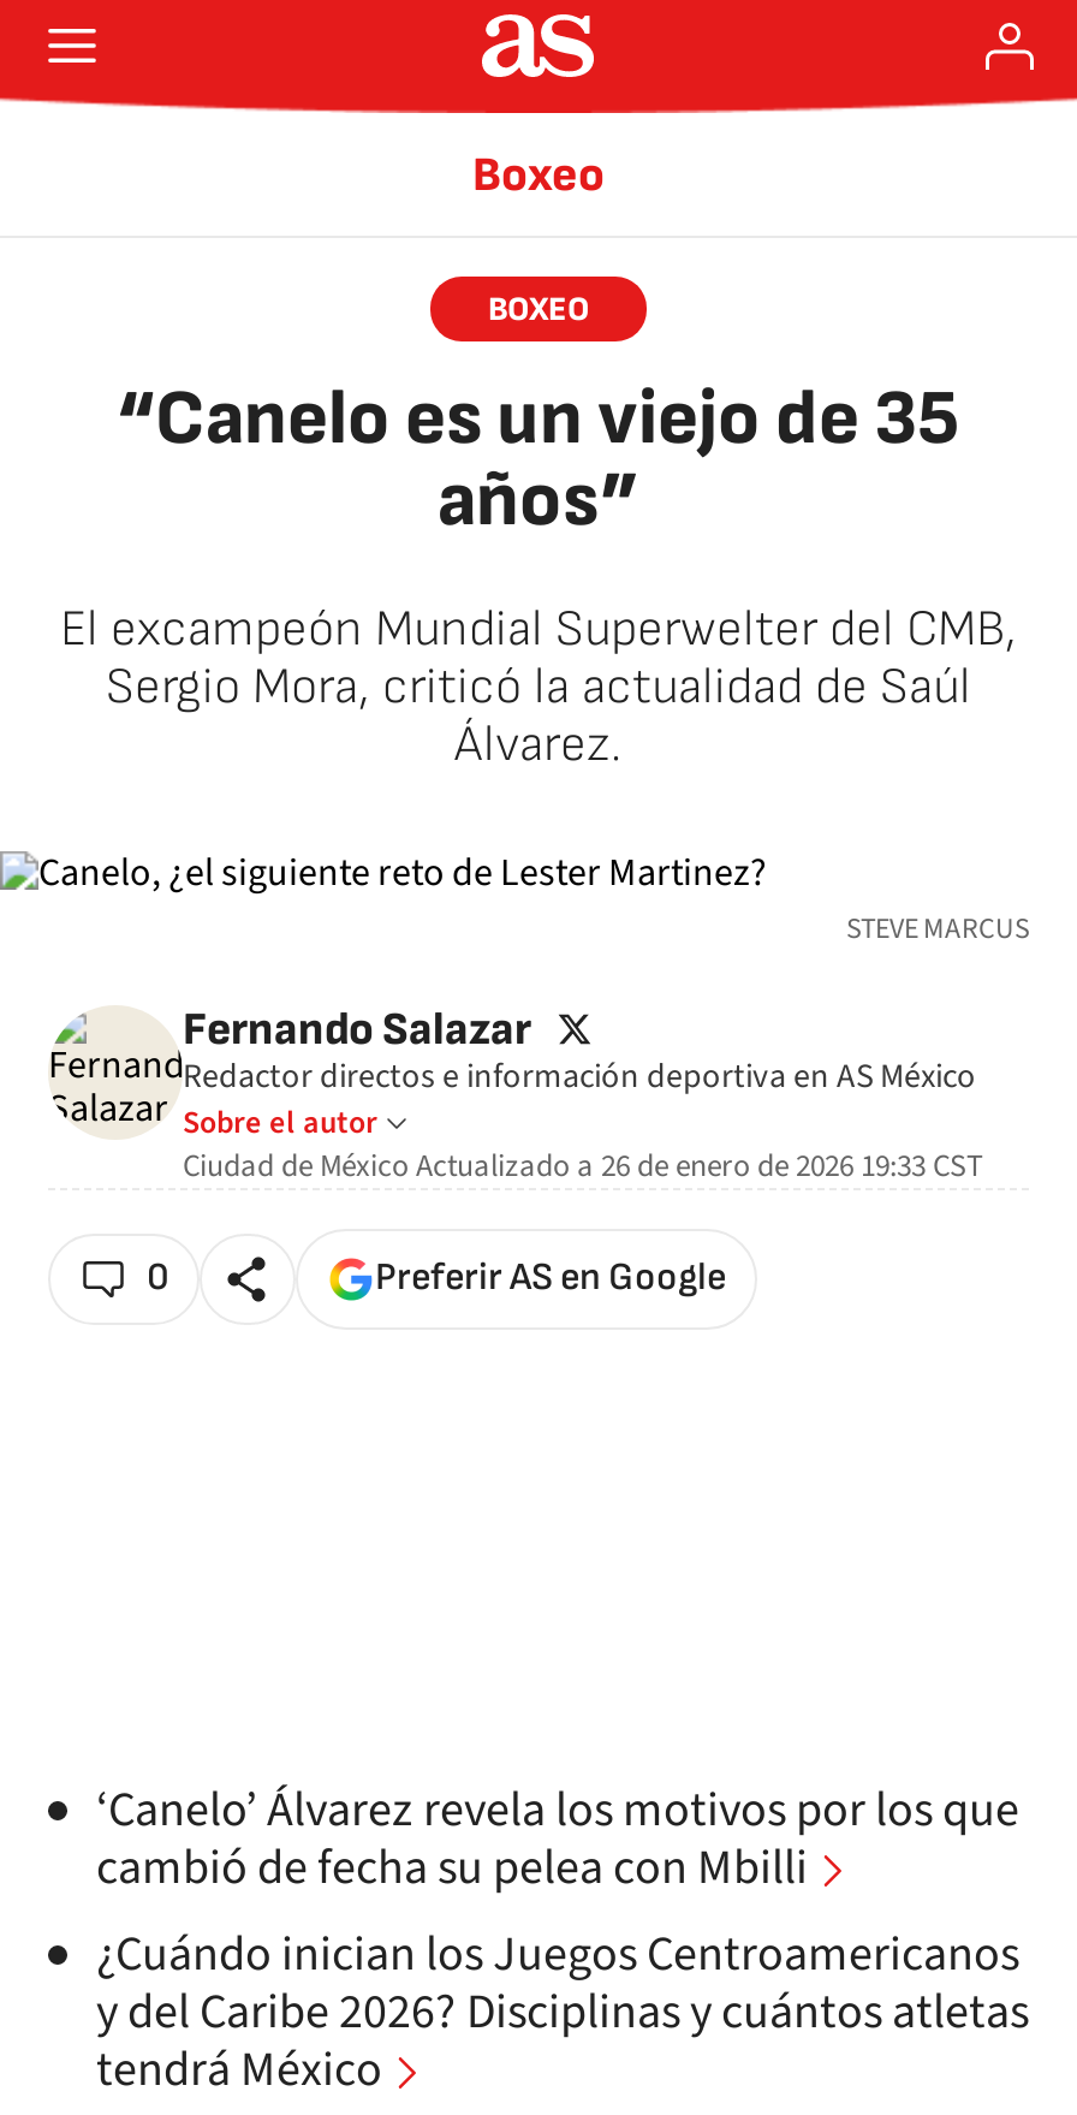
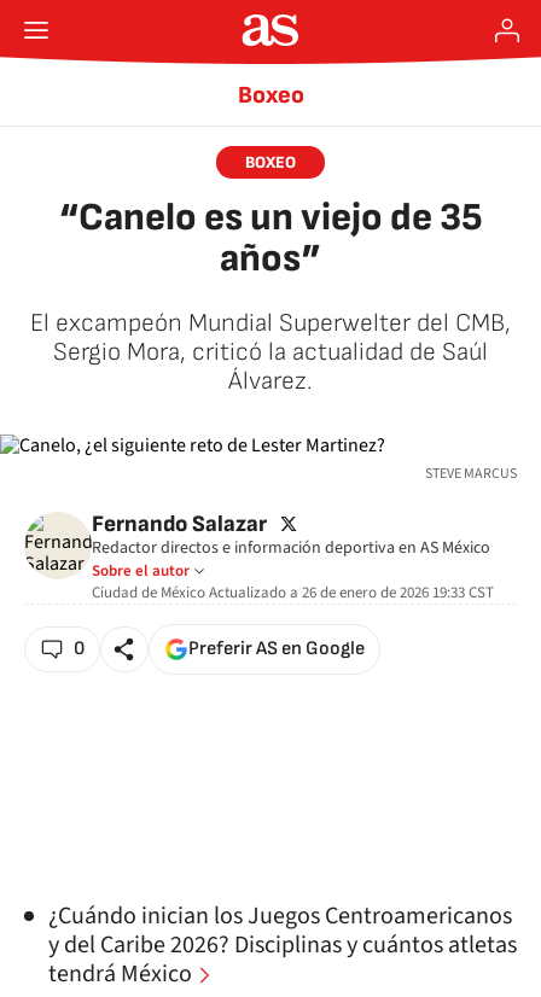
[96,1777,1019,1902] ‘Canelo’ Álvarez revela los motivos por los que | cambió de fecha su pelea con Mbilli -> none

